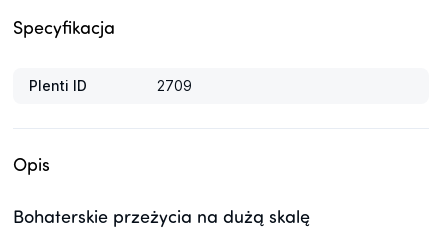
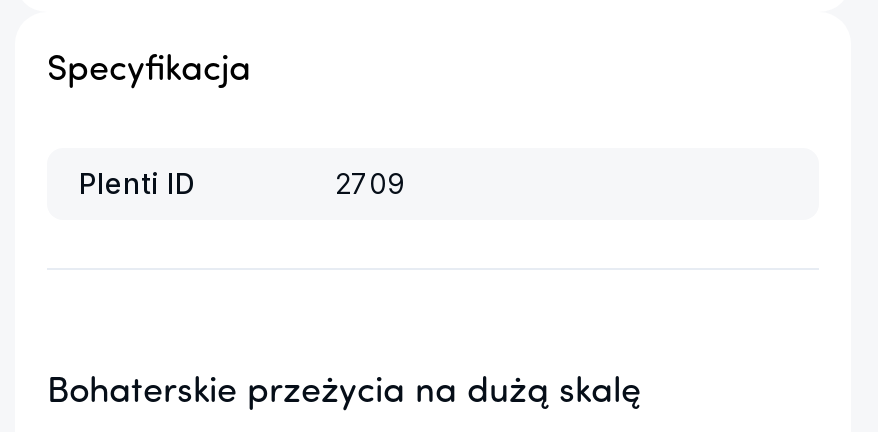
[13,157,50,176] Opis -> none

